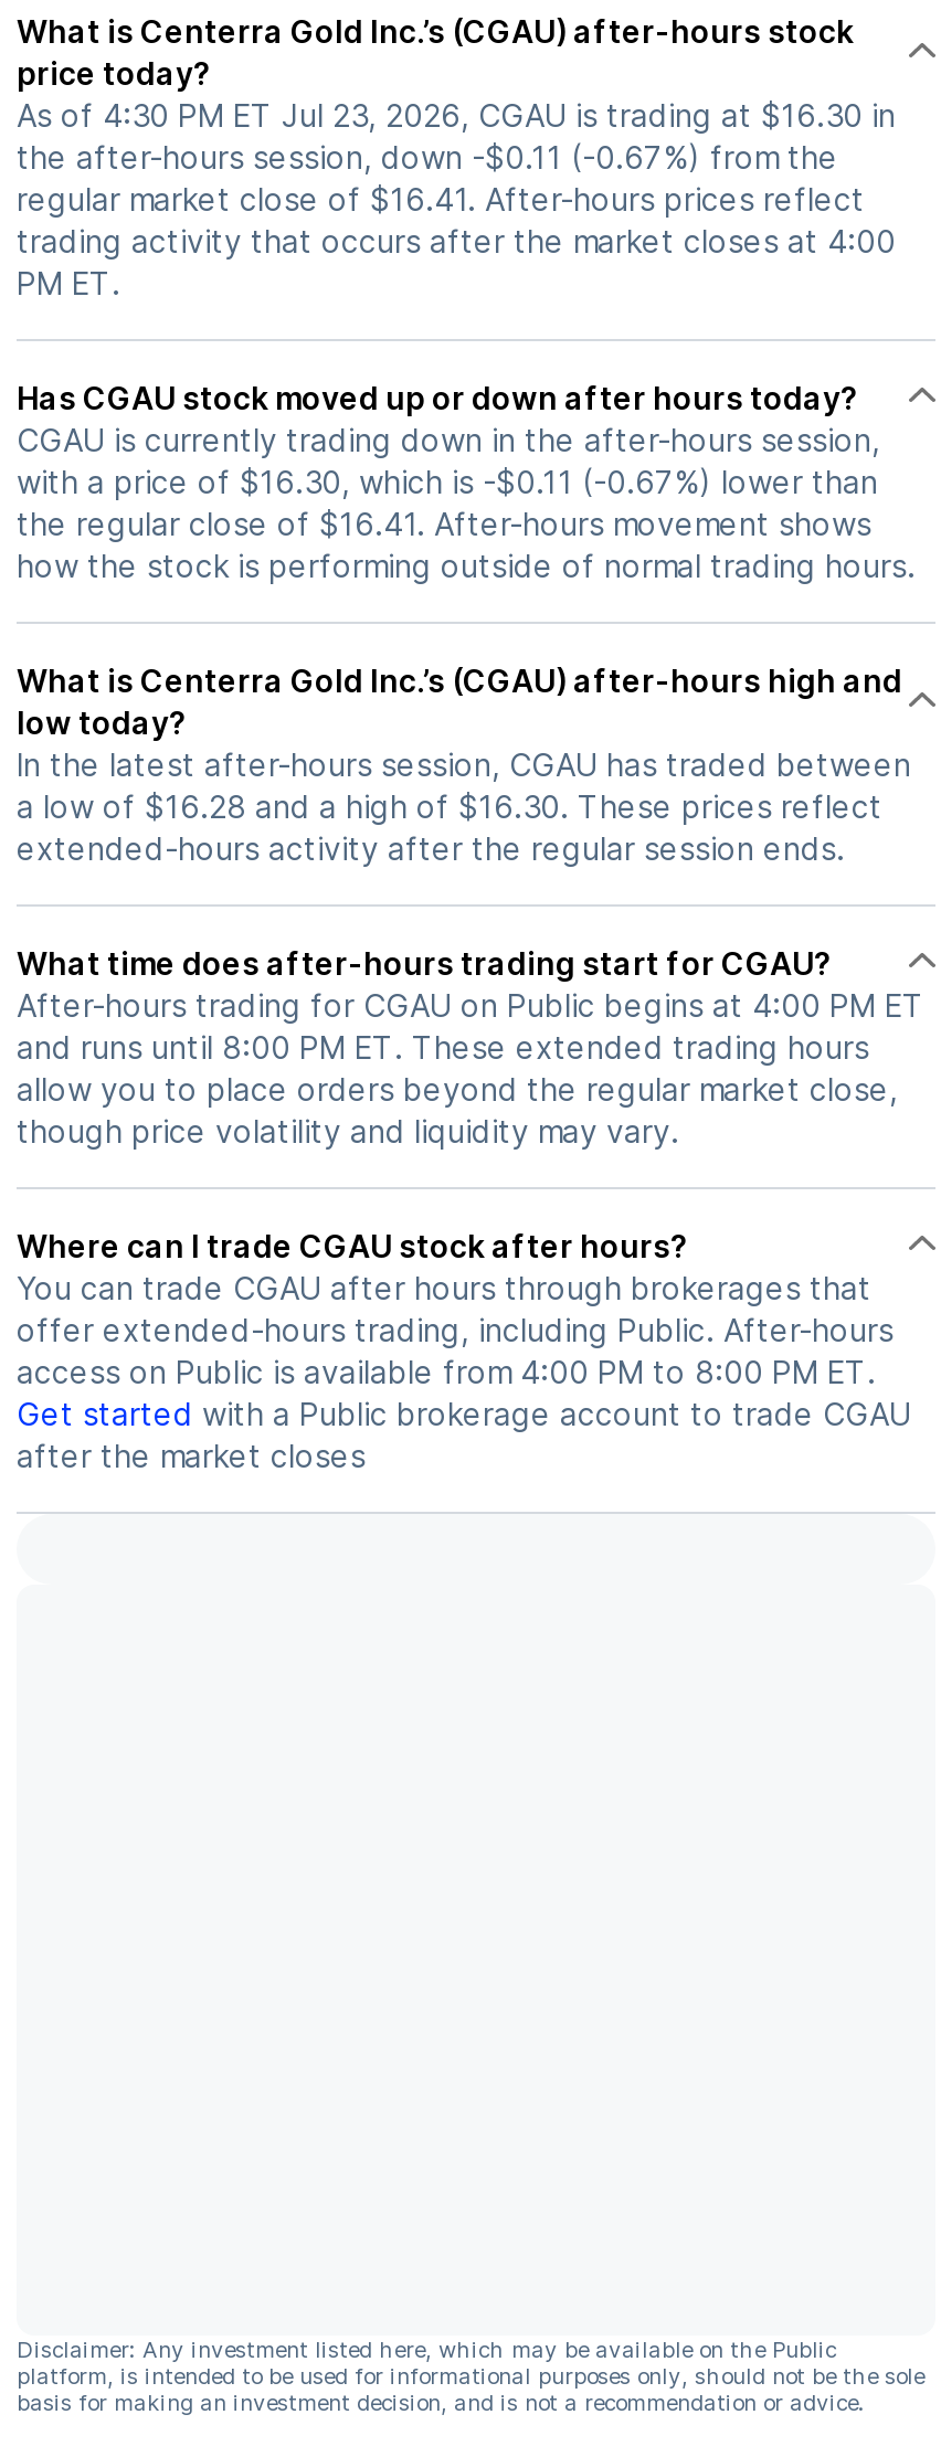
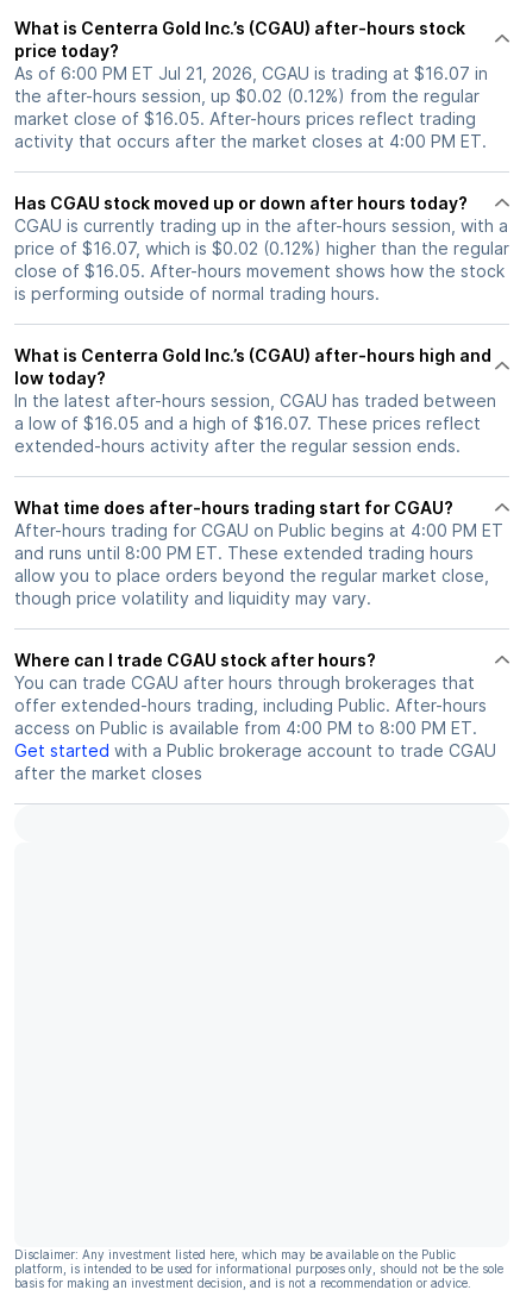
[17,95,896,300] As of 4:30 PM ET Jul 23, 2026, CGAU is trading at $16.30 in | the after-hours session, down -$0.11 (-0.67%) from the | regular market close of $16.41. After-hours prices reflect | trading activity that occurs after the market closes at 4:00 | PM ET. -> [14,63,488,151] As of 6:00 PM ET Jul 21, 2026, CGAU is trading at $16.07 in | the after-hours session, up $0.02 (0.12%) from the regular | market close of $16.05. After-hours prices reflect trading | activity that occurs after the market closes at 4:00 PM ET.
[17,420,916,583] CGAU is currently trading down in the after-hours session, | with a price of $16.30, which is -$0.11 (-0.67%) lower than | the regular close of $16.41. After-hours movement shows | how the stock is performing outside of normal trading hours. -> [14,215,509,303] CGAU is currently trading up in the after-hours session, with a | price of $16.07, which is $0.02 (0.12%) higher than the regular | close of $16.05. After-hours movement shows how the stock | is performing outside of normal trading hours.
[17,786,882,824] a low of $16.28 and a high of $16.30. These prices reflect -> [14,413,481,433] a low of $16.05 and a high of $16.07. These prices reflect

